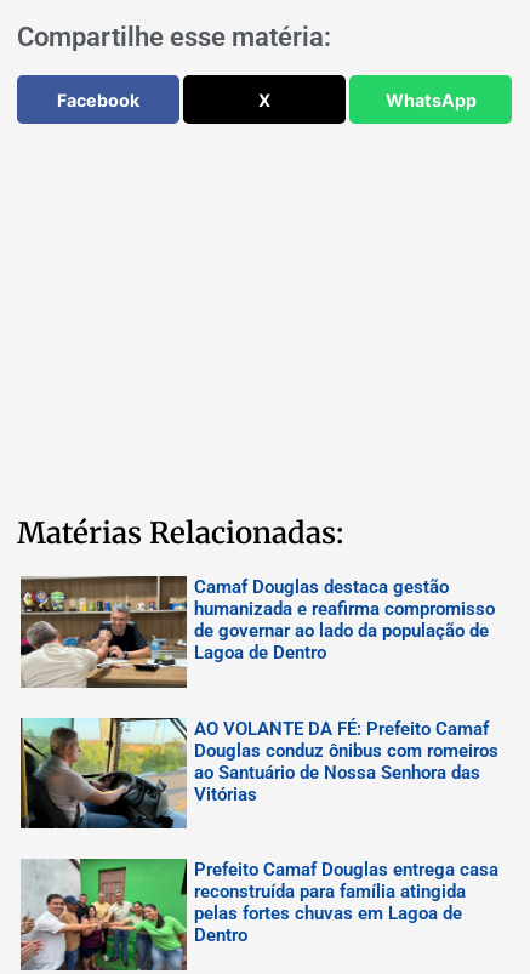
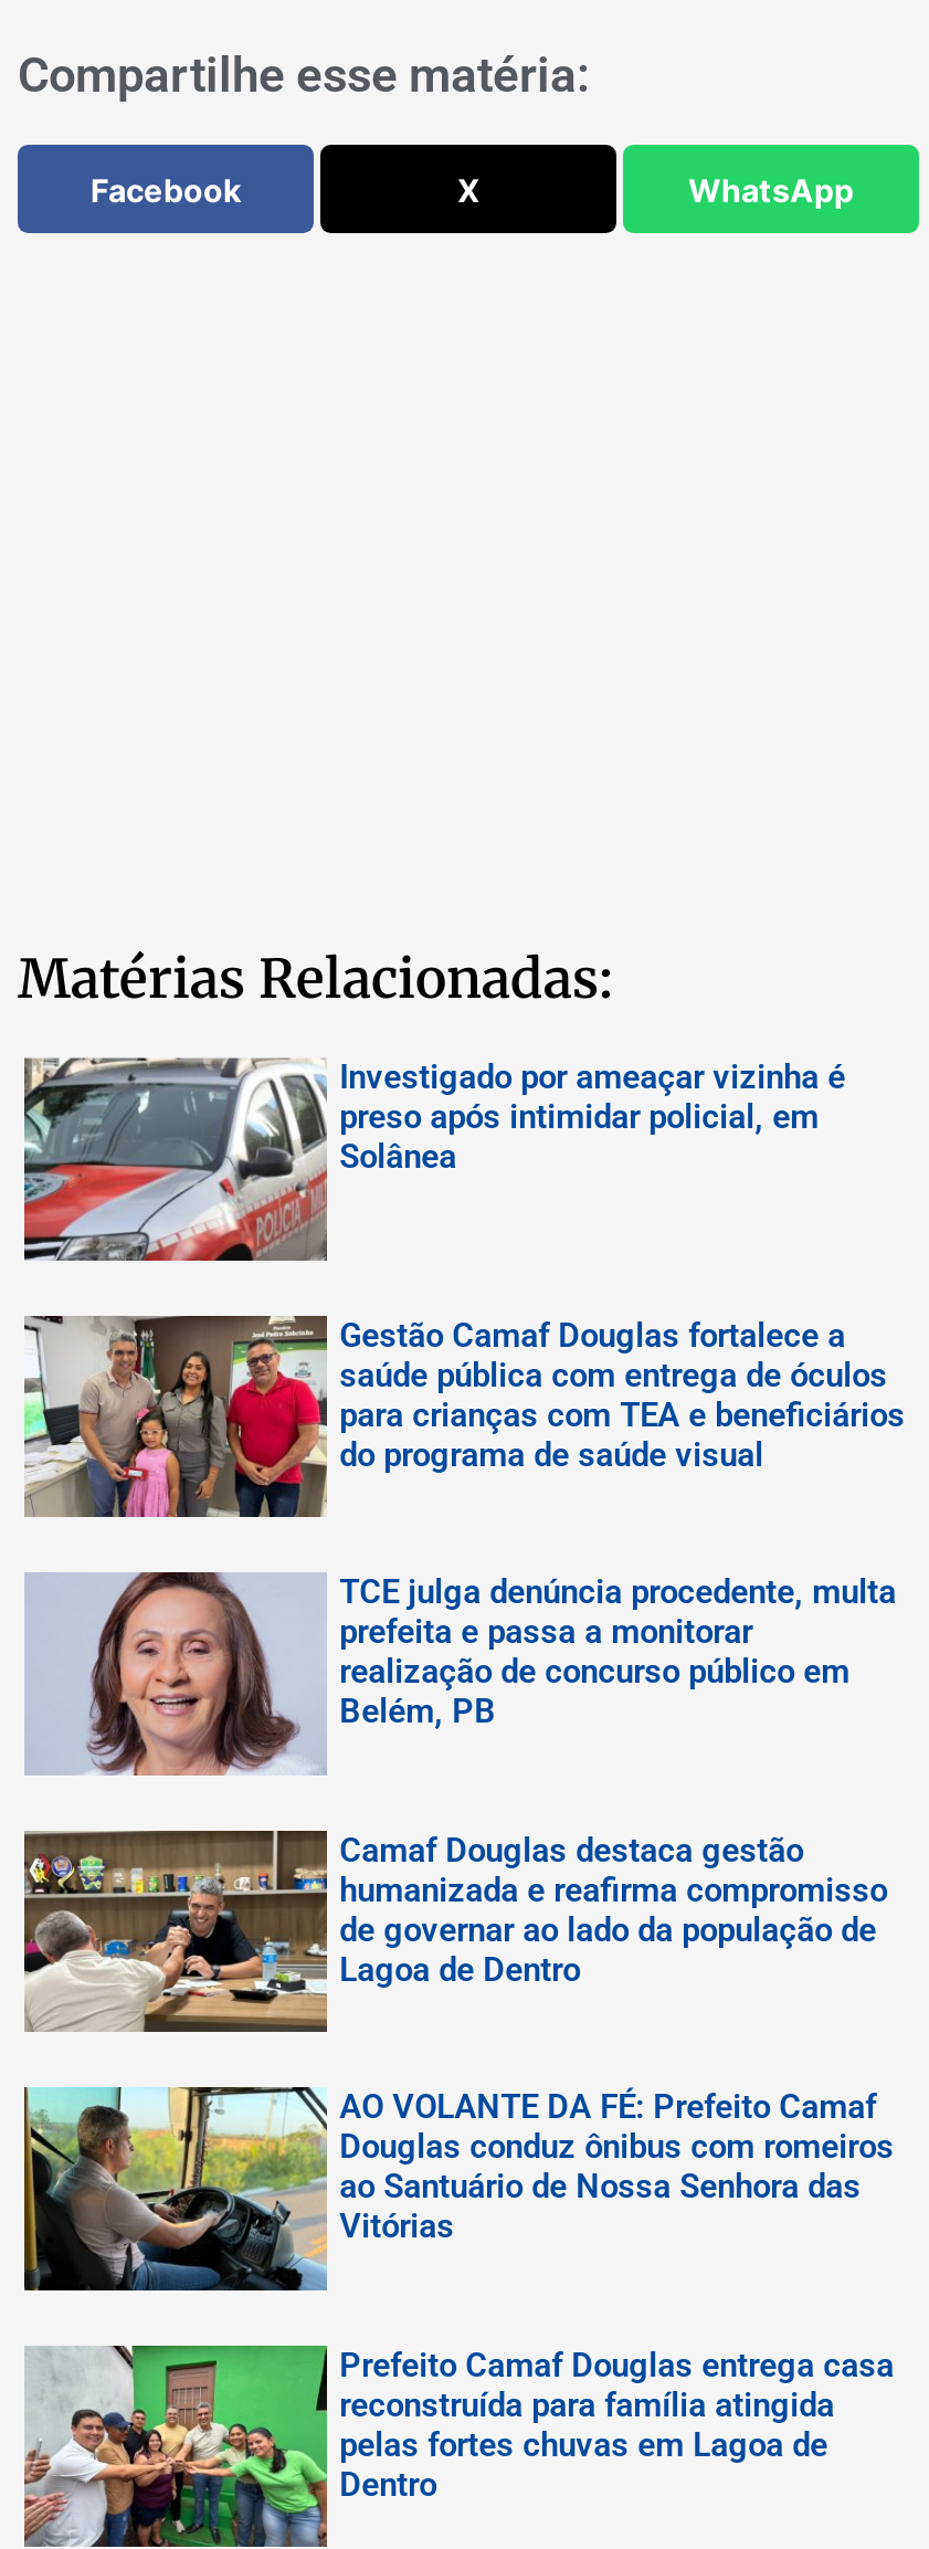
none -> [22,1057,845,1263] [image] | Investigado por ameaçar vizinha é | preso após intimidar policial, em | Solânea
none -> [22,1314,905,1732] [image] | Gestão Camaf Douglas fortalece a | saúde pública com entrega de óculos | para crianças com TEA e beneficiários | do programa de saúde visual | TCE julga denúncia procedente, multa | prefeita e passa a monitorar | realização de concurso público em | Belém, PB
none -> [24,1570,327,1778] [image]

